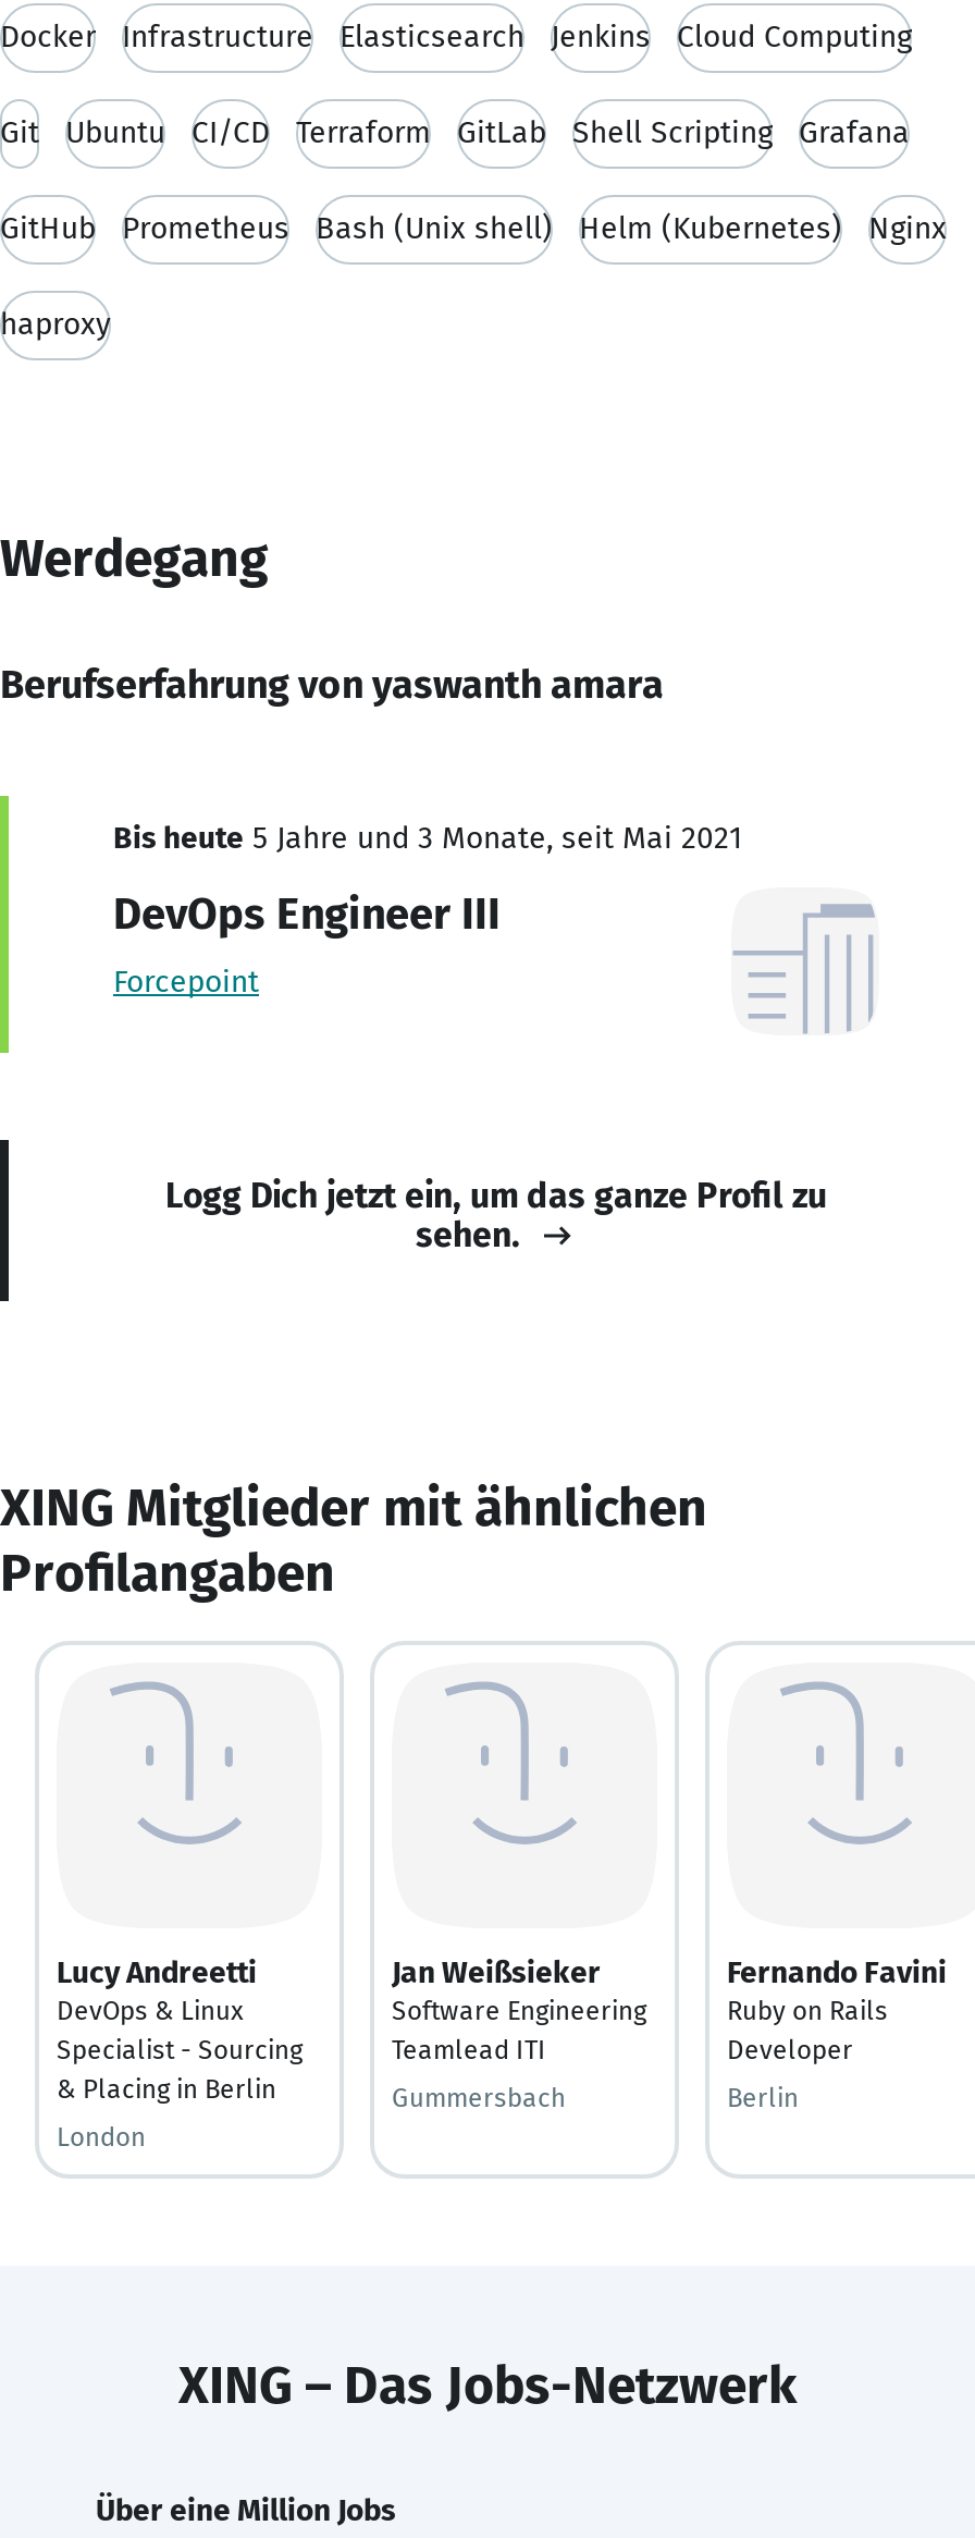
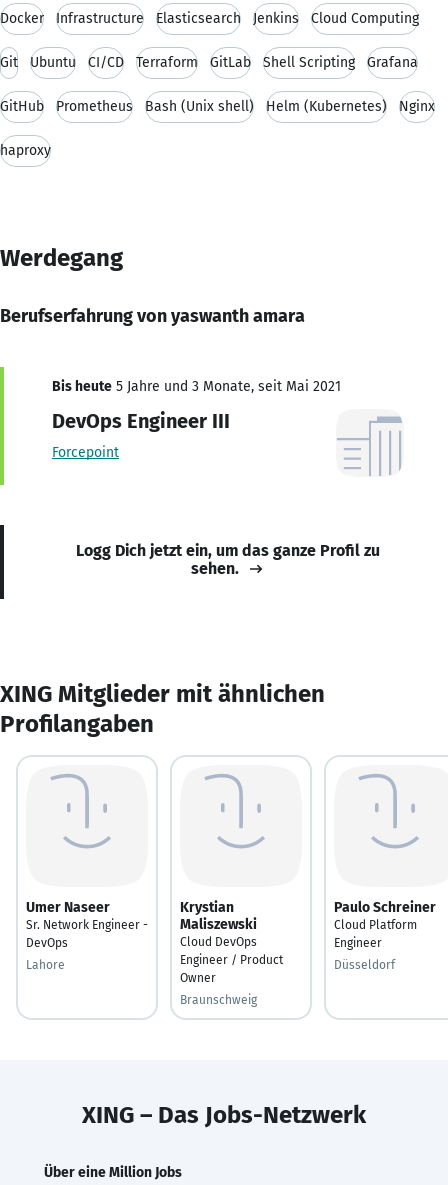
[57,1953,303,2104] Lucy Andreetti | DevOps & Linux | Specialist - Sourcing | & Placing in Berlin -> [26,898,148,949] Umer Naseer | Sr. Network Engineer - | DevOps
[392,1953,646,2064] Jan Weißsieker | Software Engineering | Teamlead ITI -> [180,898,283,984] Krystian | Maliszewski | Cloud DevOps | Engineer / Product | Owner
[727,1953,947,2064] Fernando Favini | Ruby on Rails | Developer -> [334,898,436,949] Paulo Schreiner | Cloud Platform | Engineer
[392,2082,566,2112] Gummersbach -> [180,992,257,1006] Braunschweig
[727,2082,799,2112] Berlin -> [334,957,395,971] Düsseldorf
[57,2121,146,2151] London -> [26,957,65,971] Lahore

